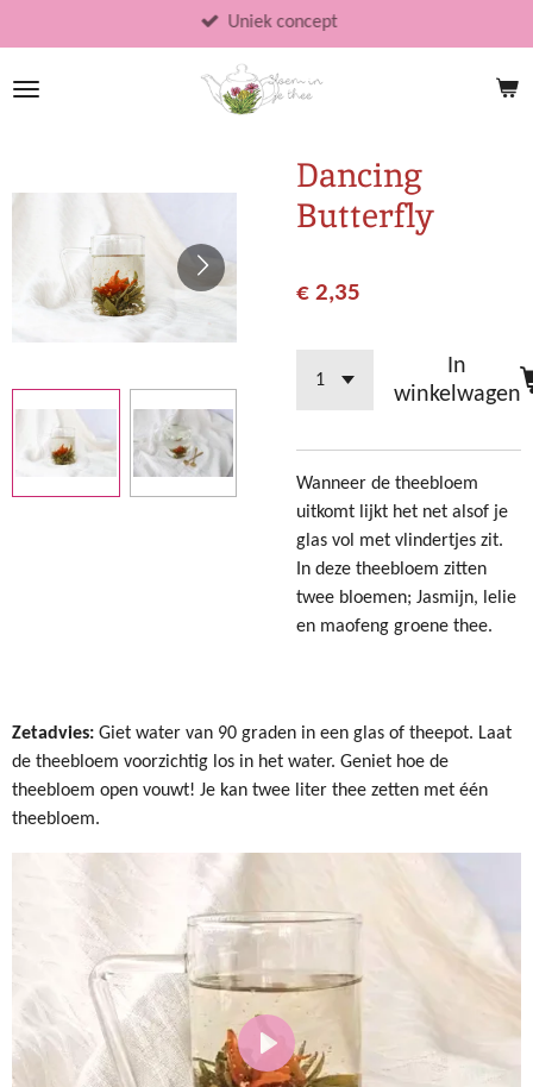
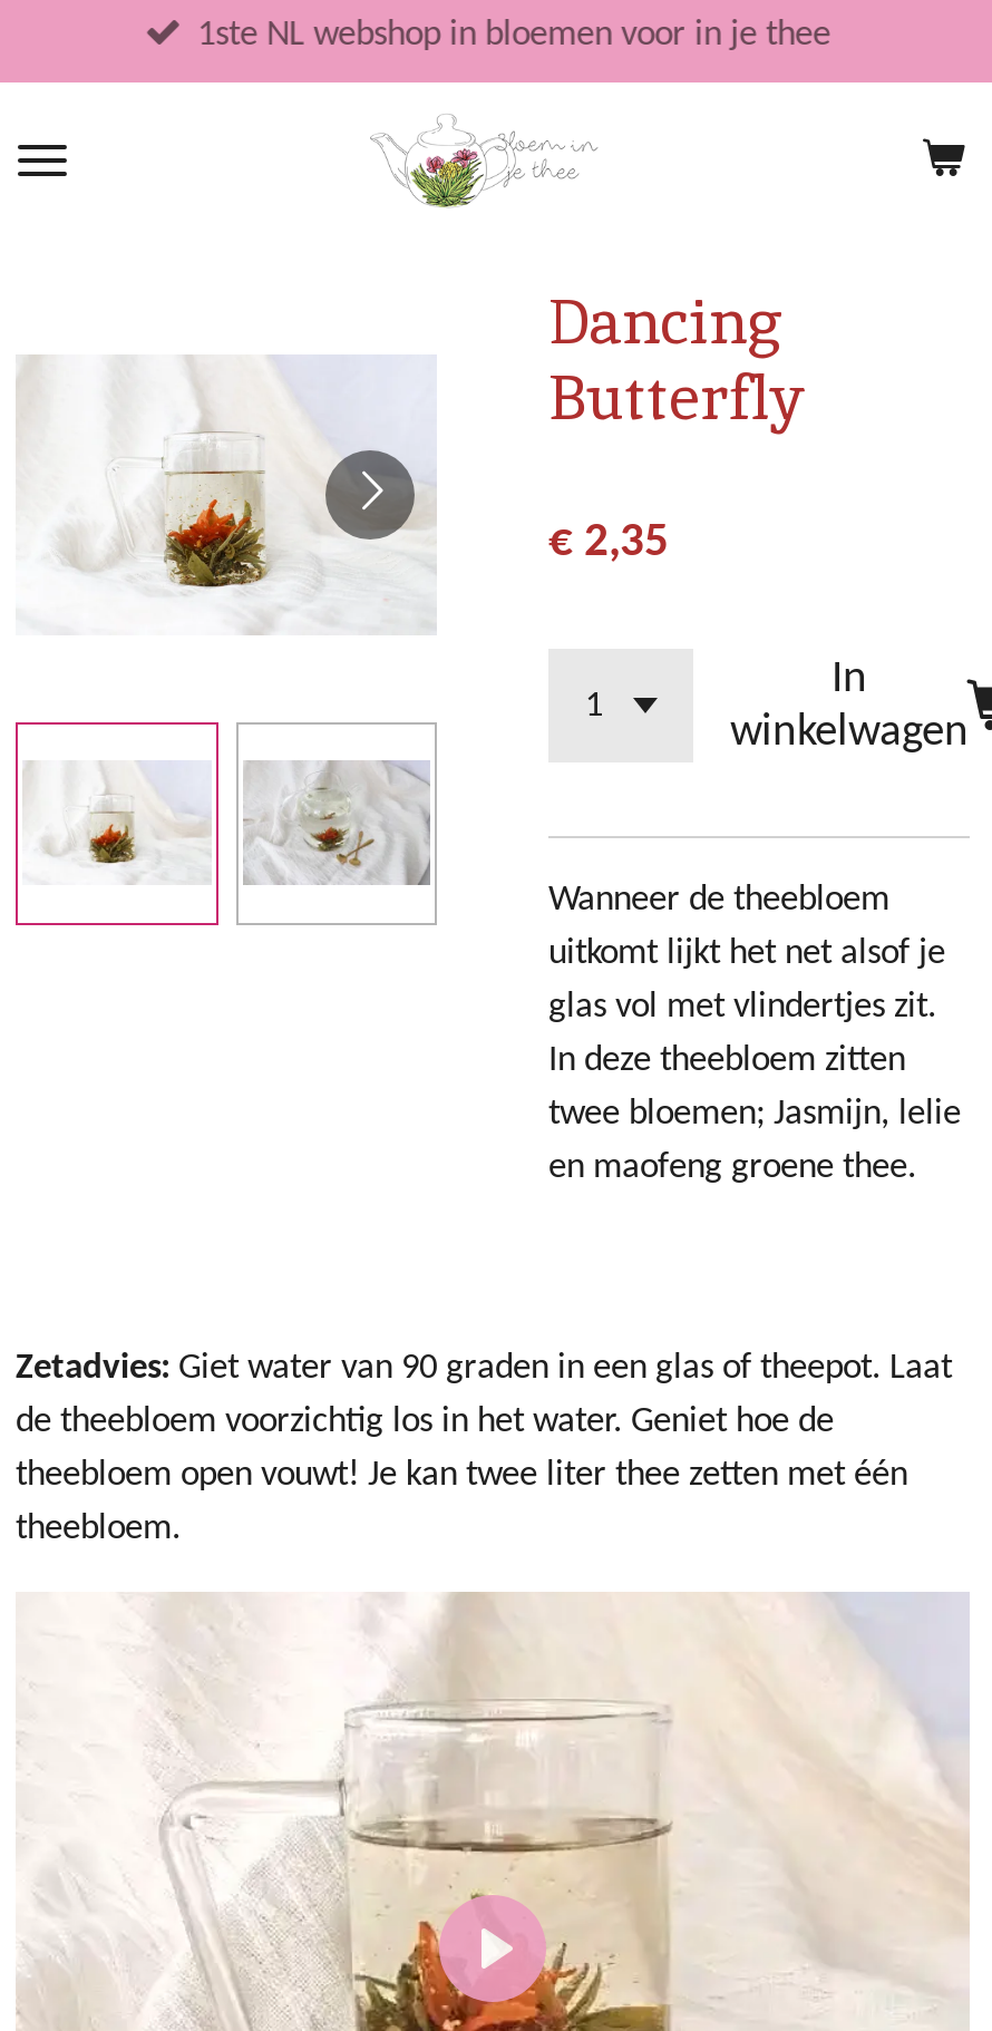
[228,14,337,33] Uniek concept -> [197,19,848,54] 1ste NL webshop in bloemen voor in je thee

